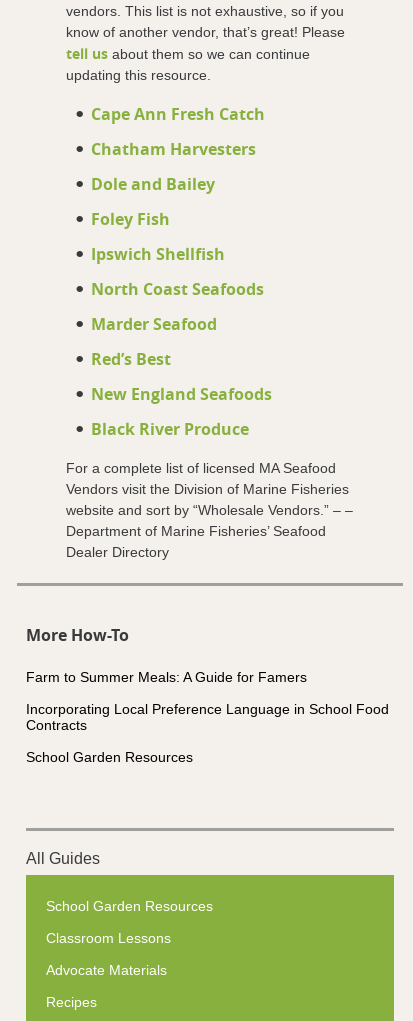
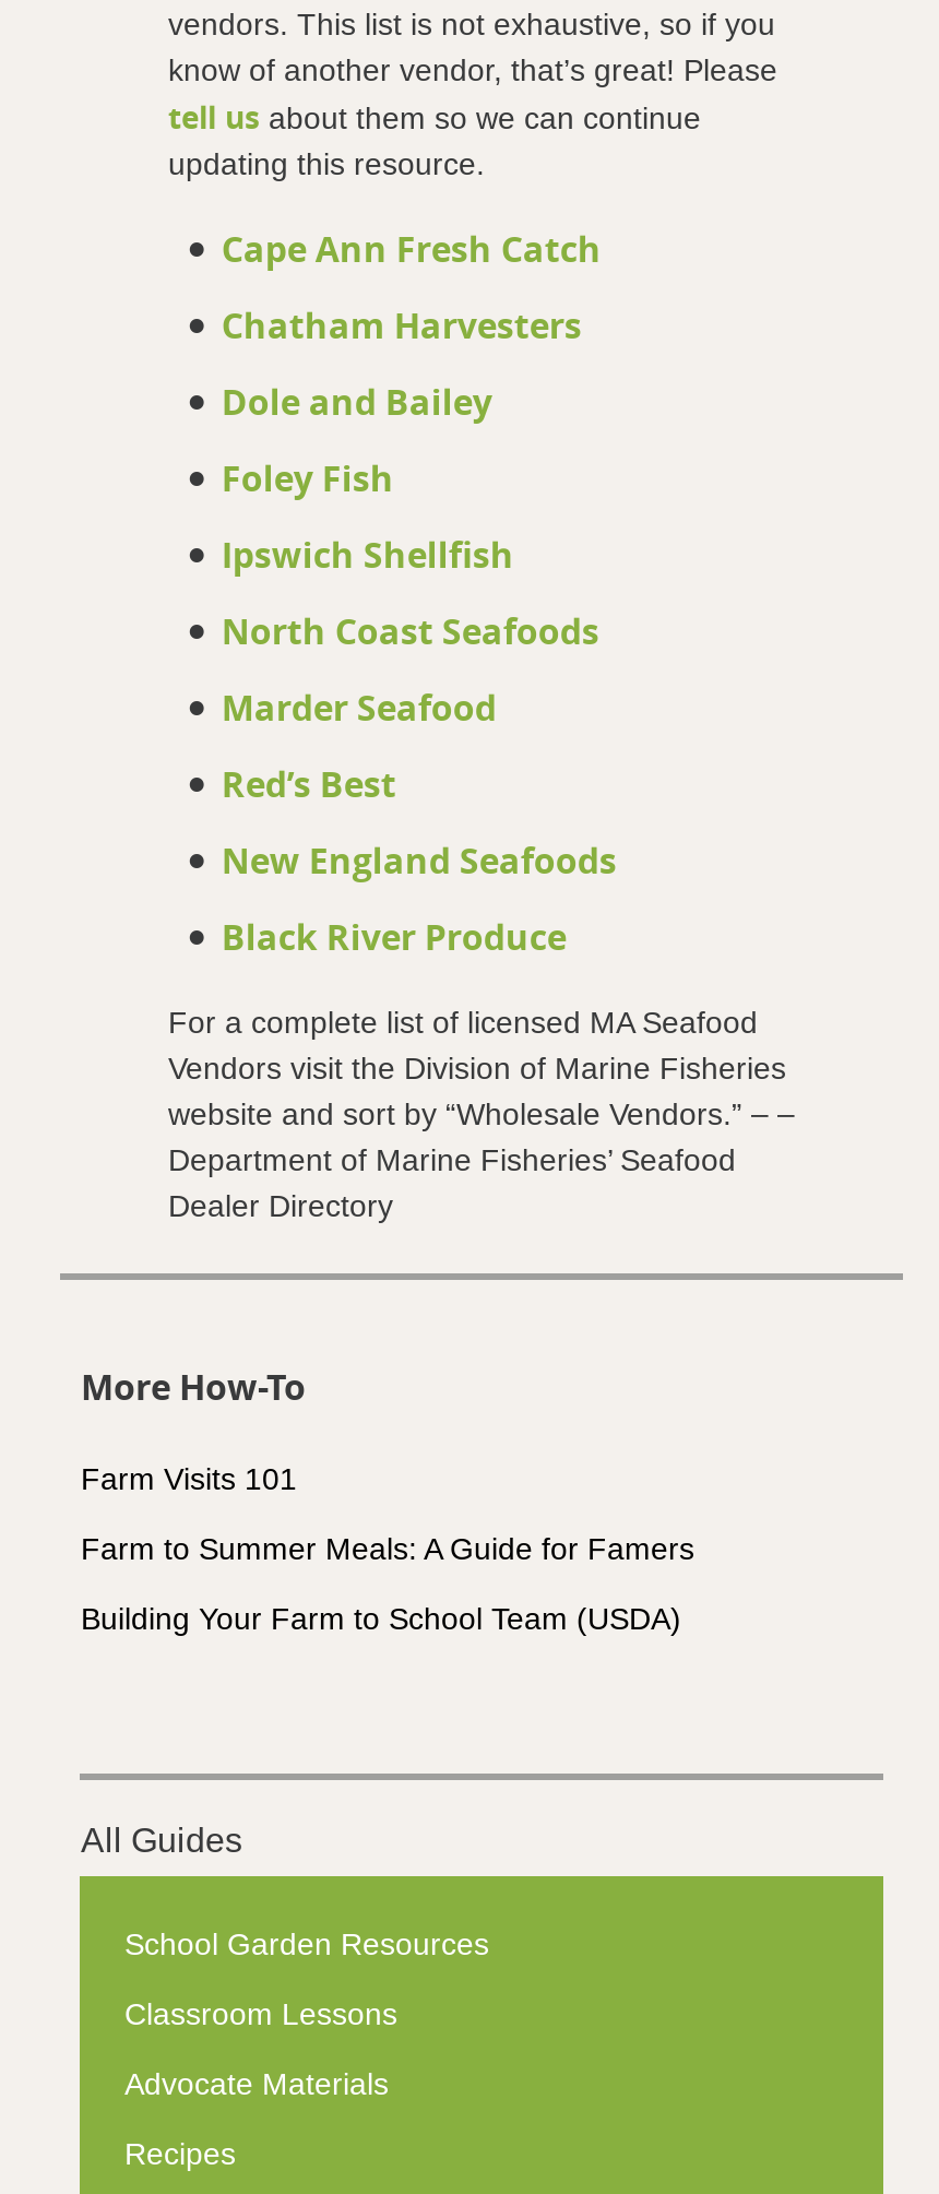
none -> [81,1462,297,1497] Farm Visits 101
moved [26,669,307,685] -> [81,1532,694,1567]: Farm to Summer Meals: A Guide for Famers
[26,701,389,765] Incorporating Local Preference Language in School Food | Contracts | School Garden Resources -> [81,1602,681,1637] Building Your Farm to School Team (USDA)

